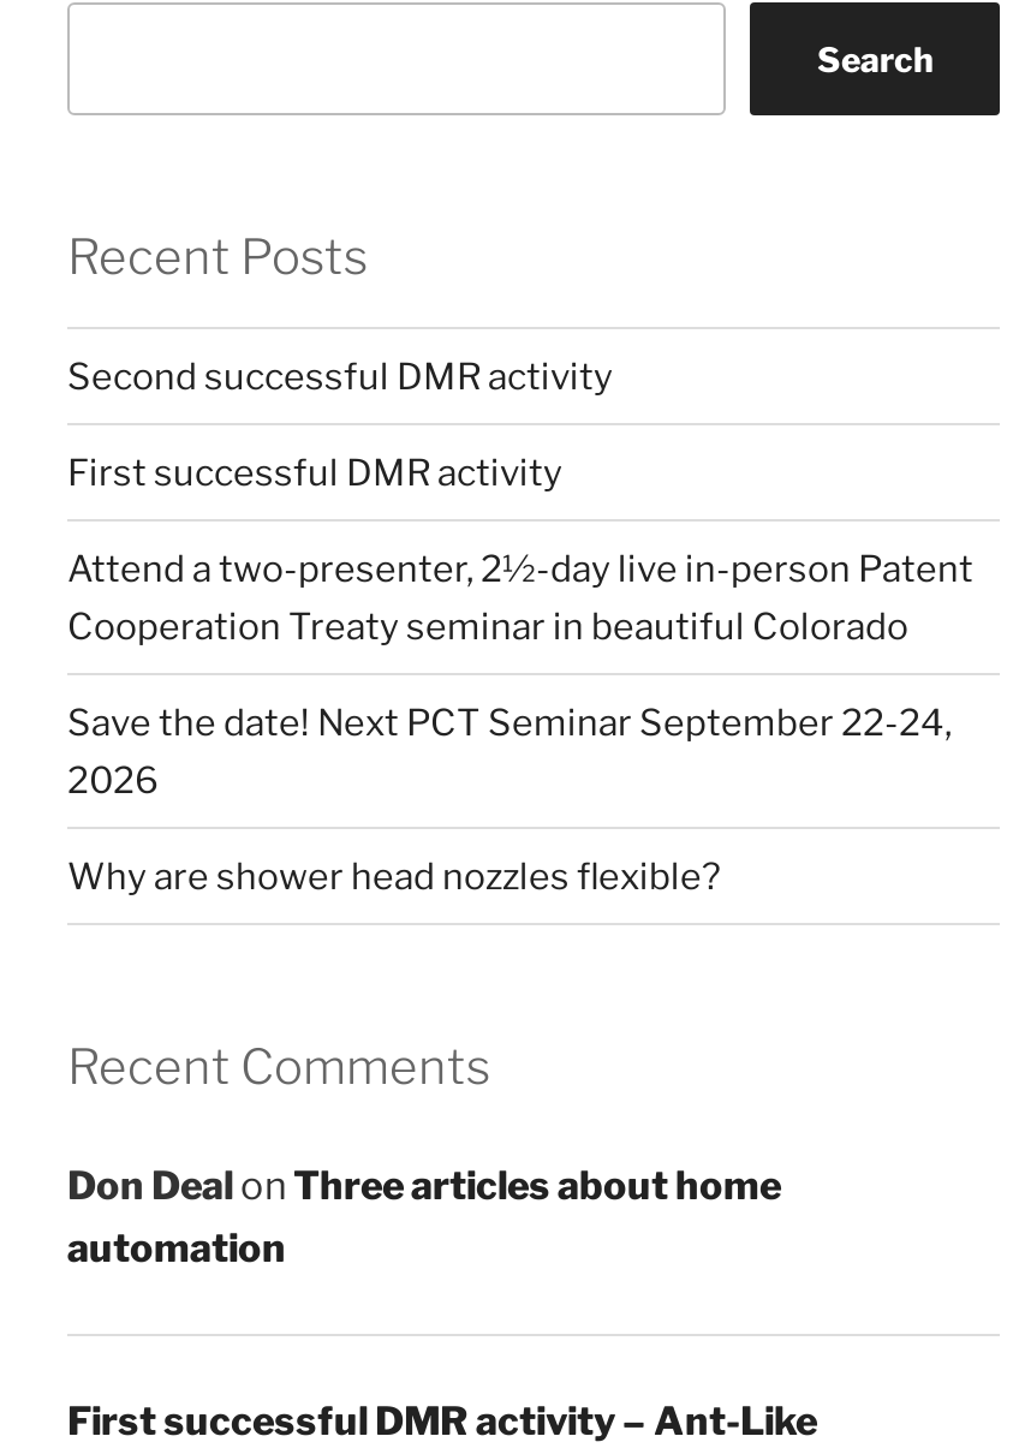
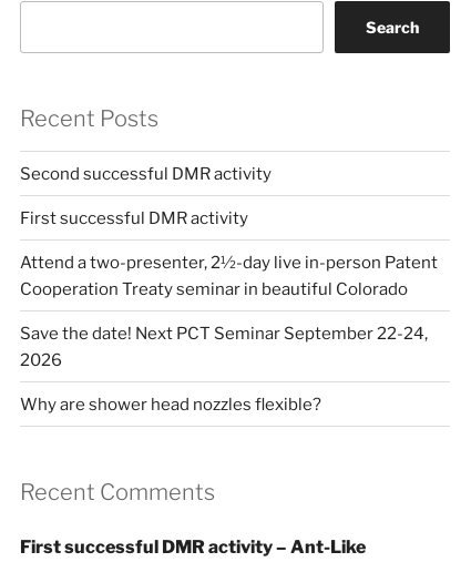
[67,1162,781,1271] Don Deal on Three articles about home | automation -> none

